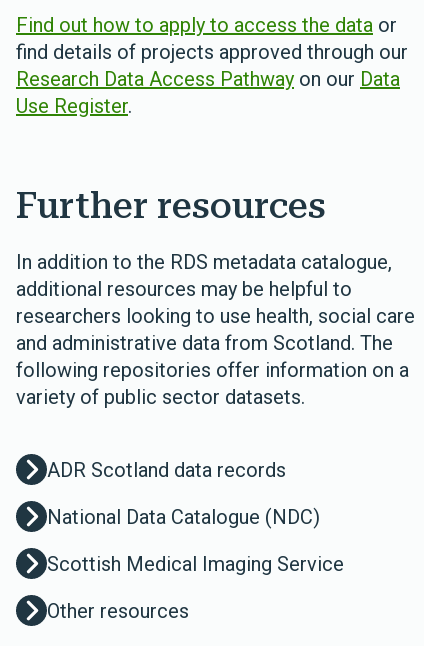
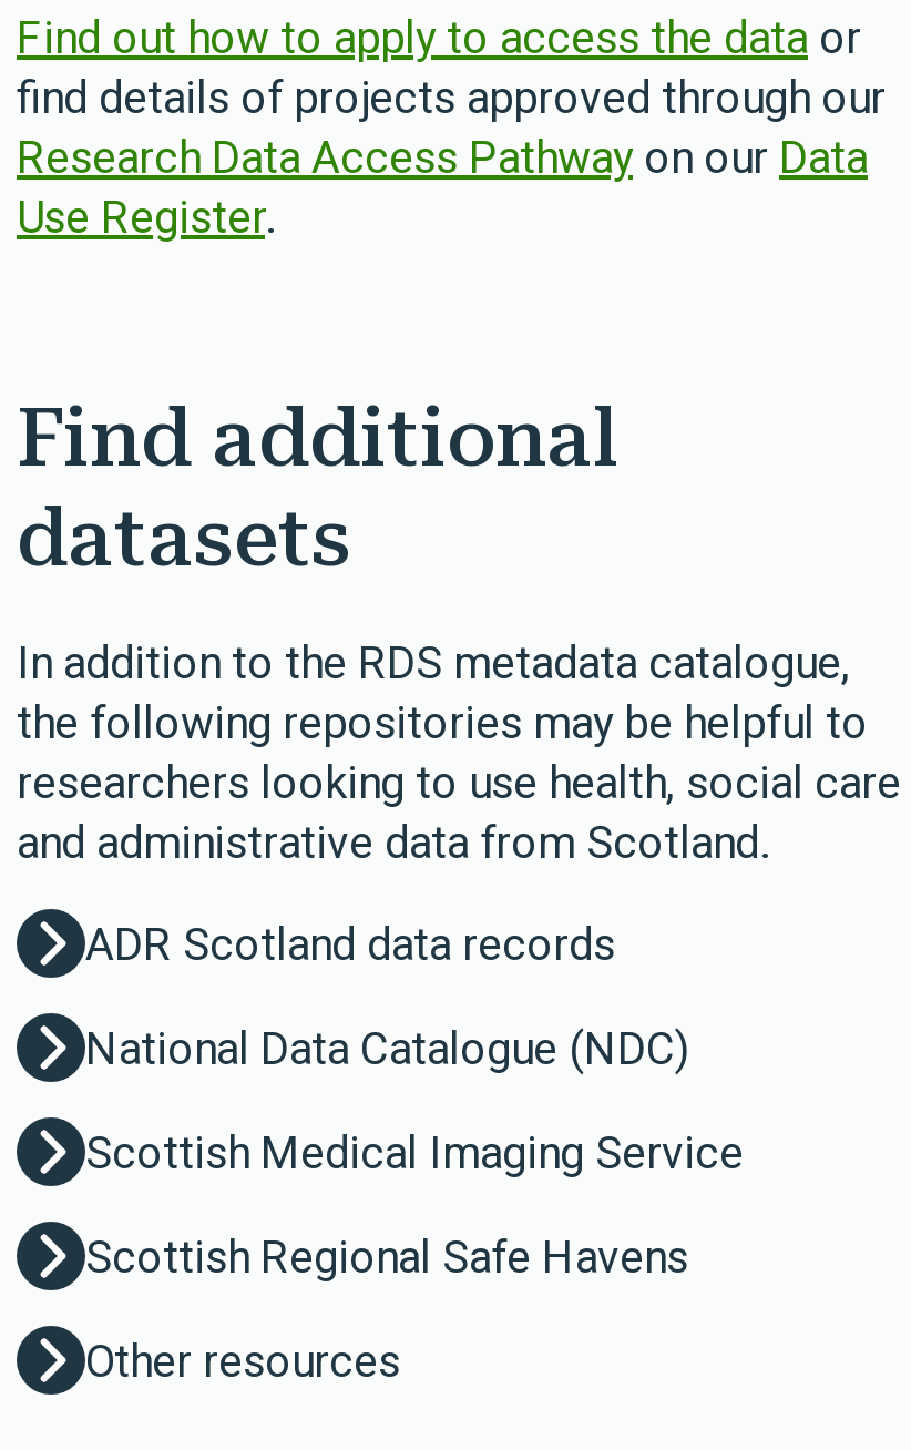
[16,185,326,227] Further resources -> [17,392,620,585] Find additional | datasets
moved [16,250,392,274] -> [17,636,850,690]: In addition to the RDS metadata catalogue,
[16,277,352,301] additional resources may be helpful to -> [17,696,868,749] the following repositories may be helpful to
moved [16,304,415,328] -> [17,756,901,809]: researchers looking to use health, social care
[16,331,409,409] and administrative data from Scotland. The | following repositories offer information on a | variety of public sector datasets. -> [17,816,768,869] and administrative data from Scotland.
moved [47,458,344,576] -> [85,918,744,1180]: ADR Scotland data records | National Data Catalogue (NDC) | Scottish Medical Imaging Service
none -> [85,1231,688,1284] Scottish Regional Safe Havens

